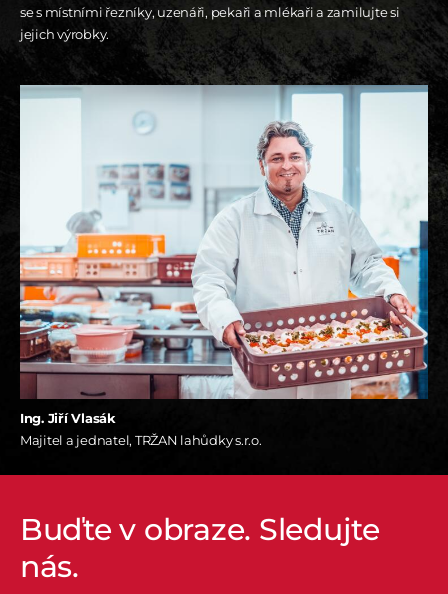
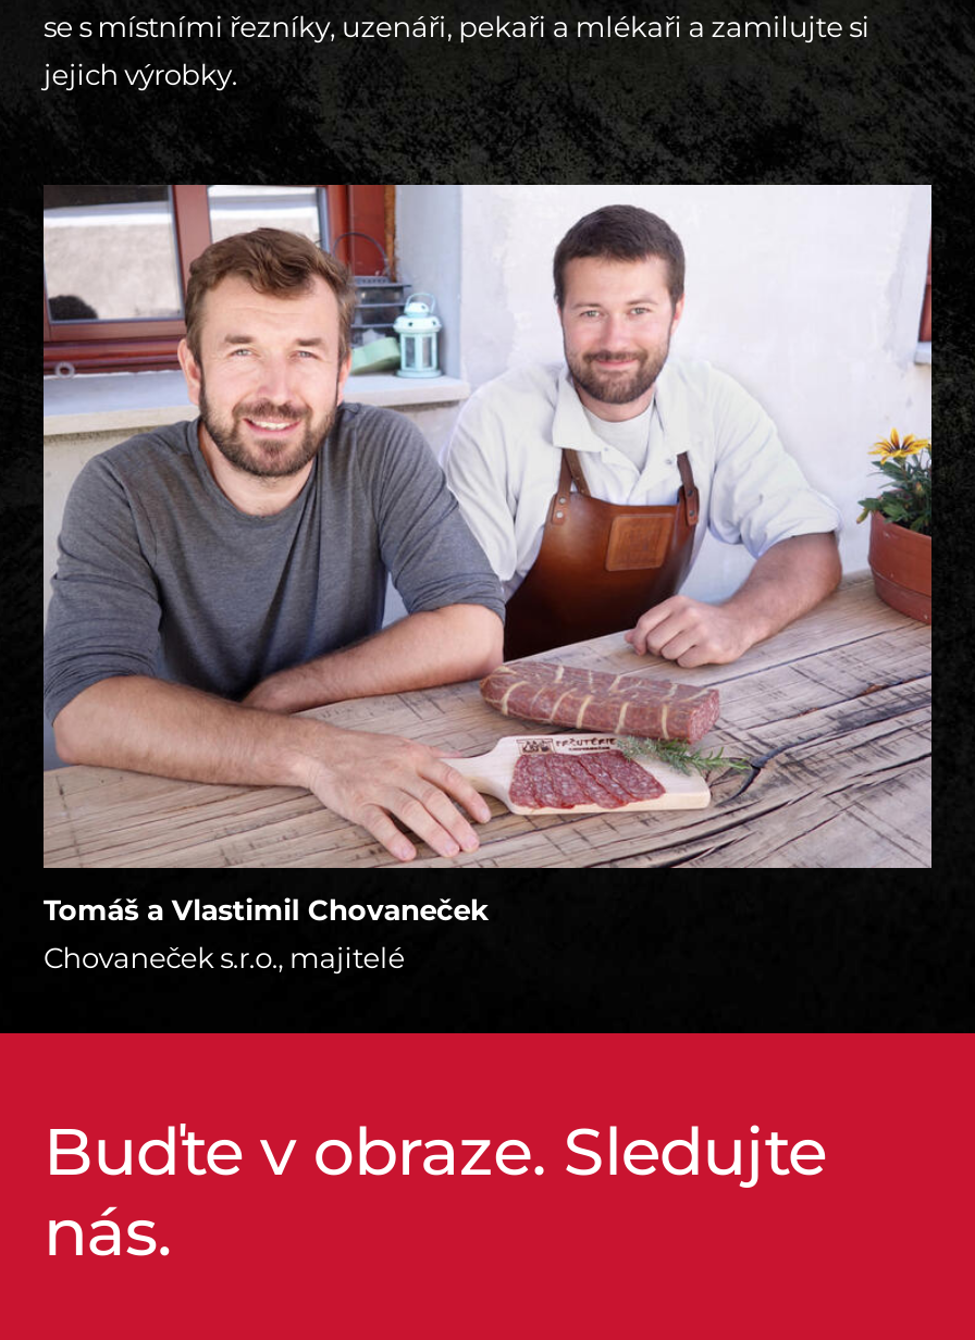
[19,84,429,448] [image] | Ing. Jiří Vlasák | Majitel a jednatel, TRŽAN lahůdky s.r.o. -> [41,183,934,975] [image] | Tomáš a Vlastimil Chovaneček | Chovaneček s.r.o., majitelé

